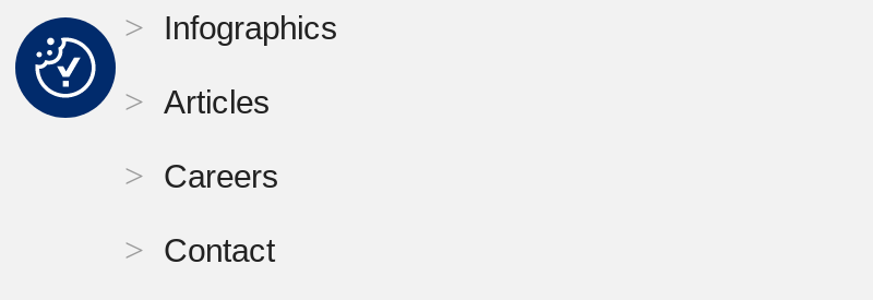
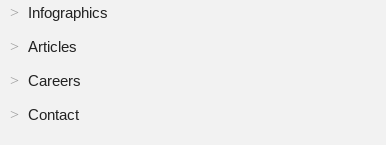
[13,15,118,120] [image] -> none

